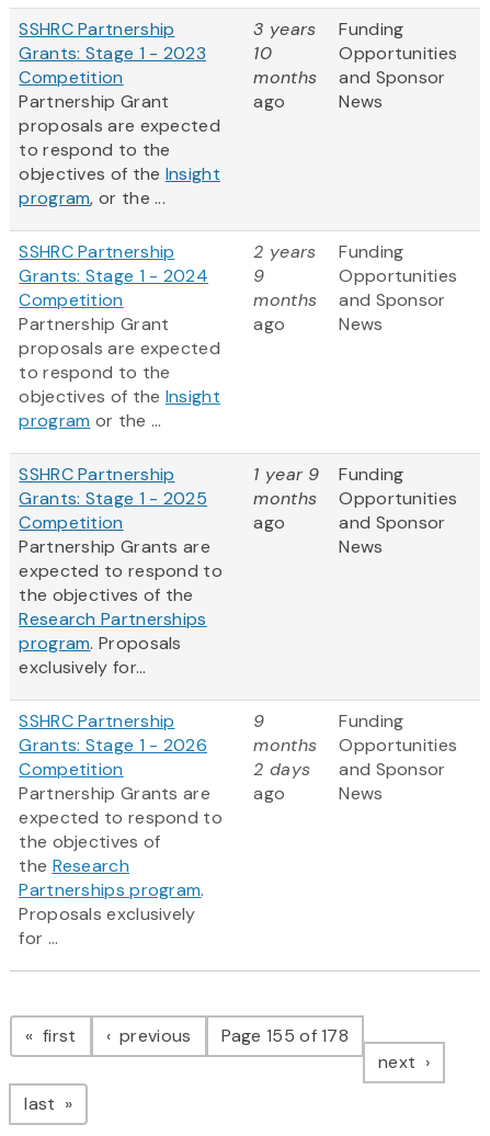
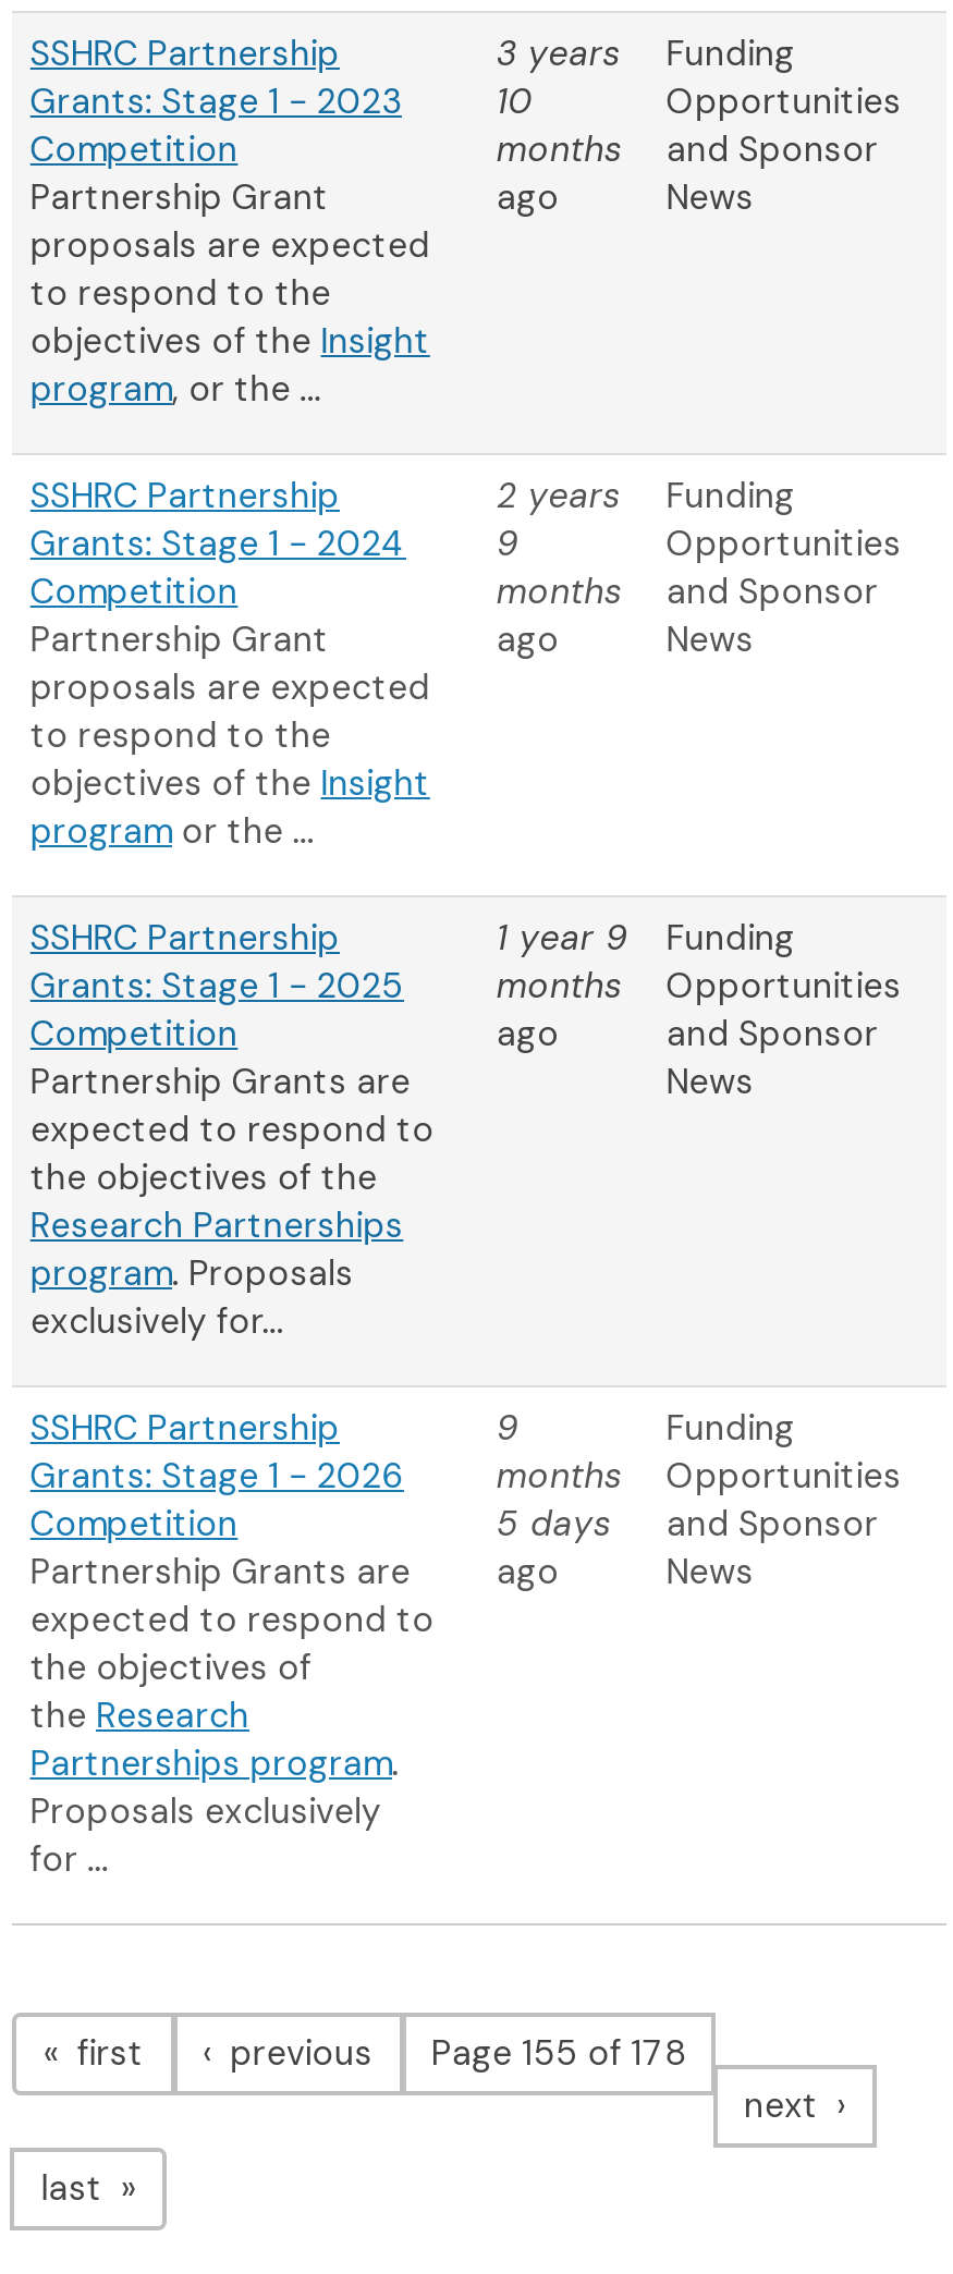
[254,758,446,781] 2 days and Sponsor -> [496,1501,878,1547] 5 days and Sponsor

